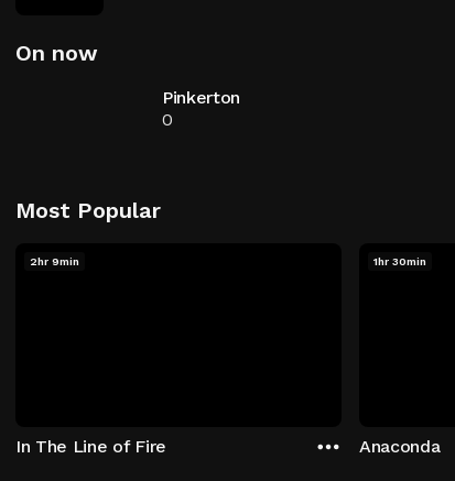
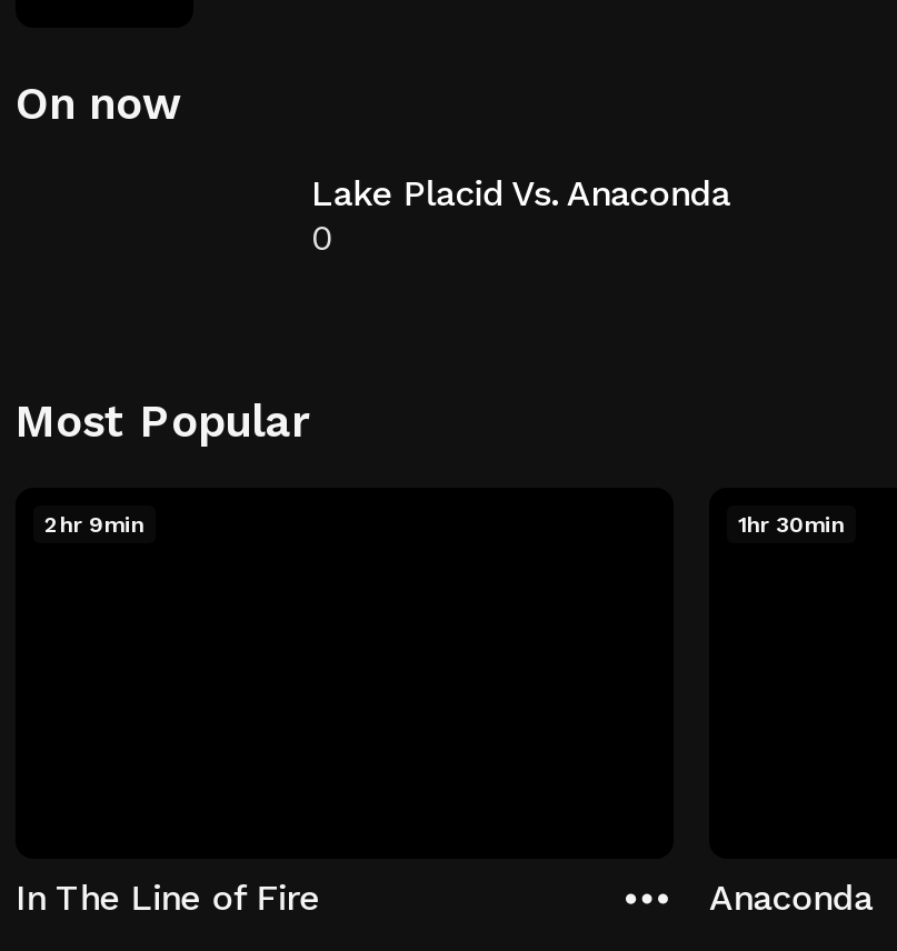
[162,87,240,108] Pinkerton -> [311,172,730,214] Lake Placid Vs. Anaconda

